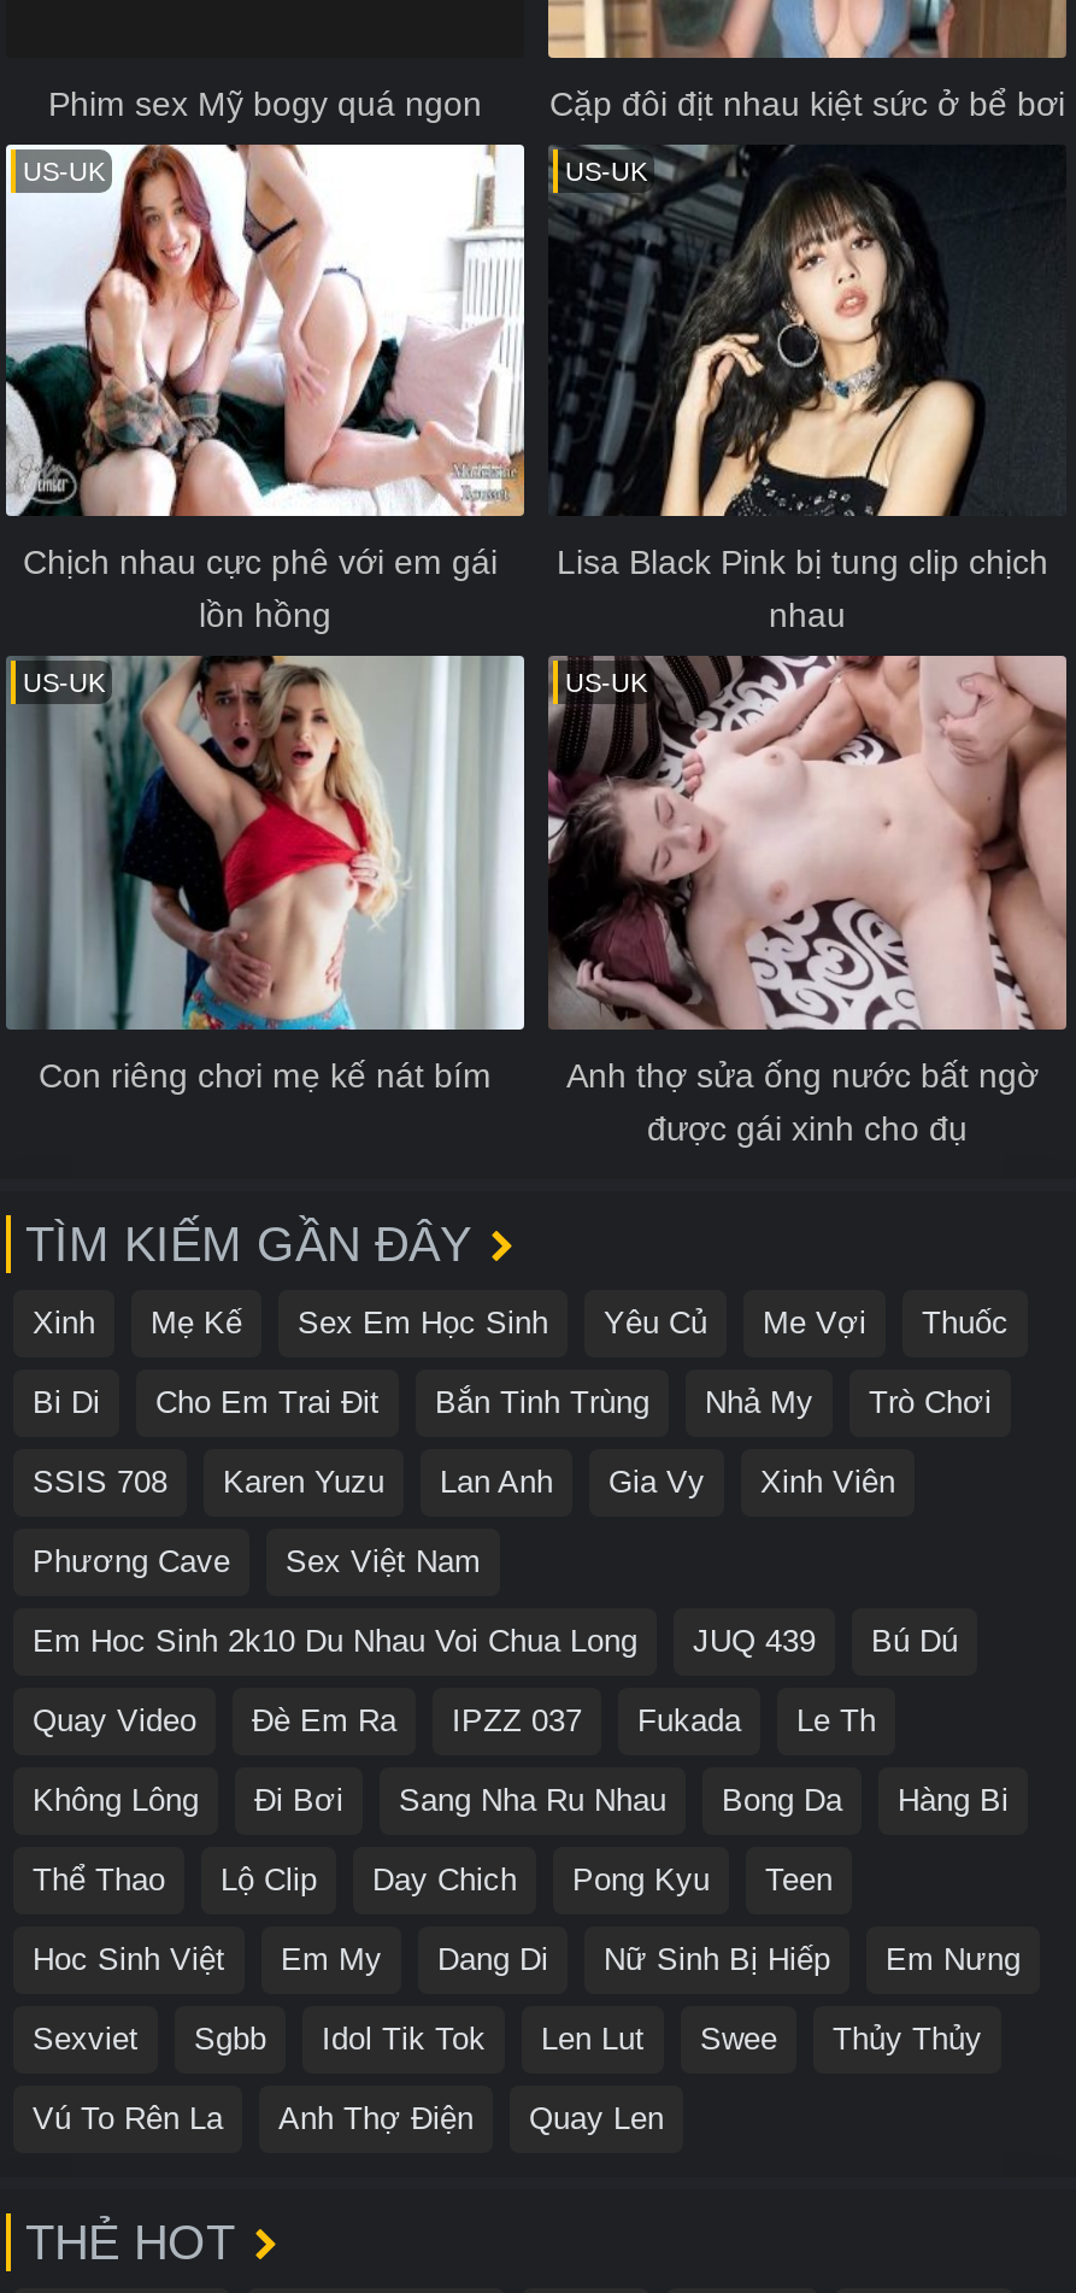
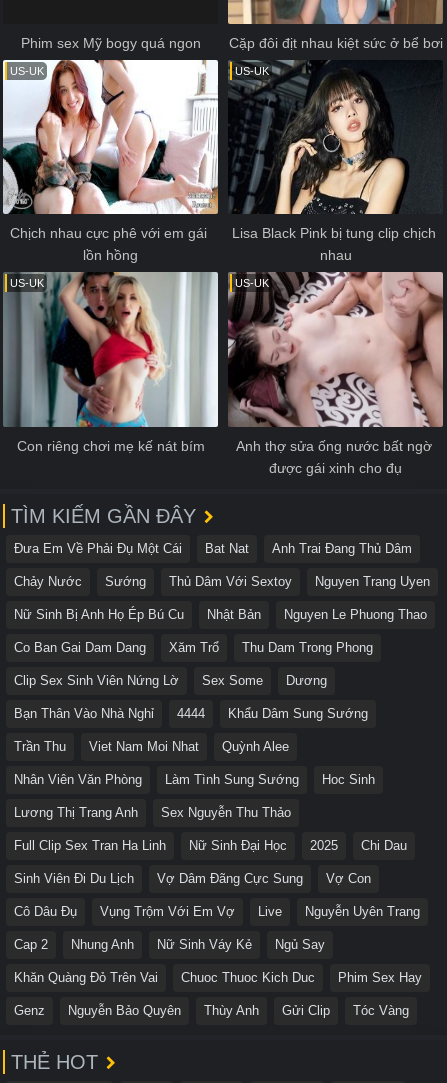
[33,1305,1021,2137] Xinh | Mẹ Kế | Sex Em Học Sinh | Yêu Củ | Me Vợi | Thuốc | Bi Di | Cho Em Trai Đit | Bắn Tinh Trùng | Nhả My | Trò Chơi | SSIS 708 | Karen Yuzu | Lan Anh | Gia Vy | Xinh Viên | Phương Cave | Sex Việt Nam | Em Hoc Sinh 2k10 Du Nhau Voi Chua Long | JUQ 439 | Bú Dú | Quay Video | Đè Em Ra | IPZZ 037 | Fukada | Le Th | Không Lông | Đi Bơi | Sang Nha Ru Nhau | Bong Da | Hàng Bi | Thể Thao | Lộ Clip | Day Chich | Pong Kyu | Teen | Hoc Sinh Việt | Em My | Dang Di | Nữ Sinh Bị Hiếp | Em Nưng | Sexviet | Sgbb | Idol Tik Tok | Len Lut | Swee | Thủy Thủy | Vú To Rên La | Anh Thợ Điện | Quay Len -> [14,541,430,1018] Đưa Em Về Phải Đụ Một Cái | Bat Nat | Anh Trai Đang Thủ Dâm | Chảy Nước | Sướng | Thủ Dâm Với Sextoy | Nguyen Trang Uyen | Nữ Sinh Bị Anh Họ Ép Bú Cu | Nhật Bản | Nguyen Le Phuong Thao | Co Ban Gai Dam Dang | Xăm Trổ | Thu Dam Trong Phong | Clip Sex Sinh Viên Nứng Lờ | Sex Some | Dương | Bạn Thân Vào Nhà Nghỉ | 4444 | Khẩu Dâm Sung Sướng | Trần Thu | Viet Nam Moi Nhat | Quỳnh Alee | Nhân Viên Văn Phòng | Làm Tình Sung Sướng | Hoc Sinh | Lương Thị Trang Anh | Sex Nguyễn Thu Thảo | Full Clip Sex Tran Ha Linh | Nữ Sinh Đại Học | 2025 | Chi Dau | Sinh Viên Đi Du Lịch | Vợ Dâm Đãng Cực Sung | Vợ Con | Cô Dâu Đụ | Vụng Trộm Với Em Vợ | Live | Nguyễn Uyên Trang | Cap 2 | Nhung Anh | Nữ Sinh Váy Kẻ | Ngủ Say | Khăn Quàng Đỏ Trên Vai | Chuoc Thuoc Kich Duc | Phim Sex Hay | Genz | Nguyễn Bảo Quyên | Thùy Anh | Gửi Clip | Tóc Vàng

